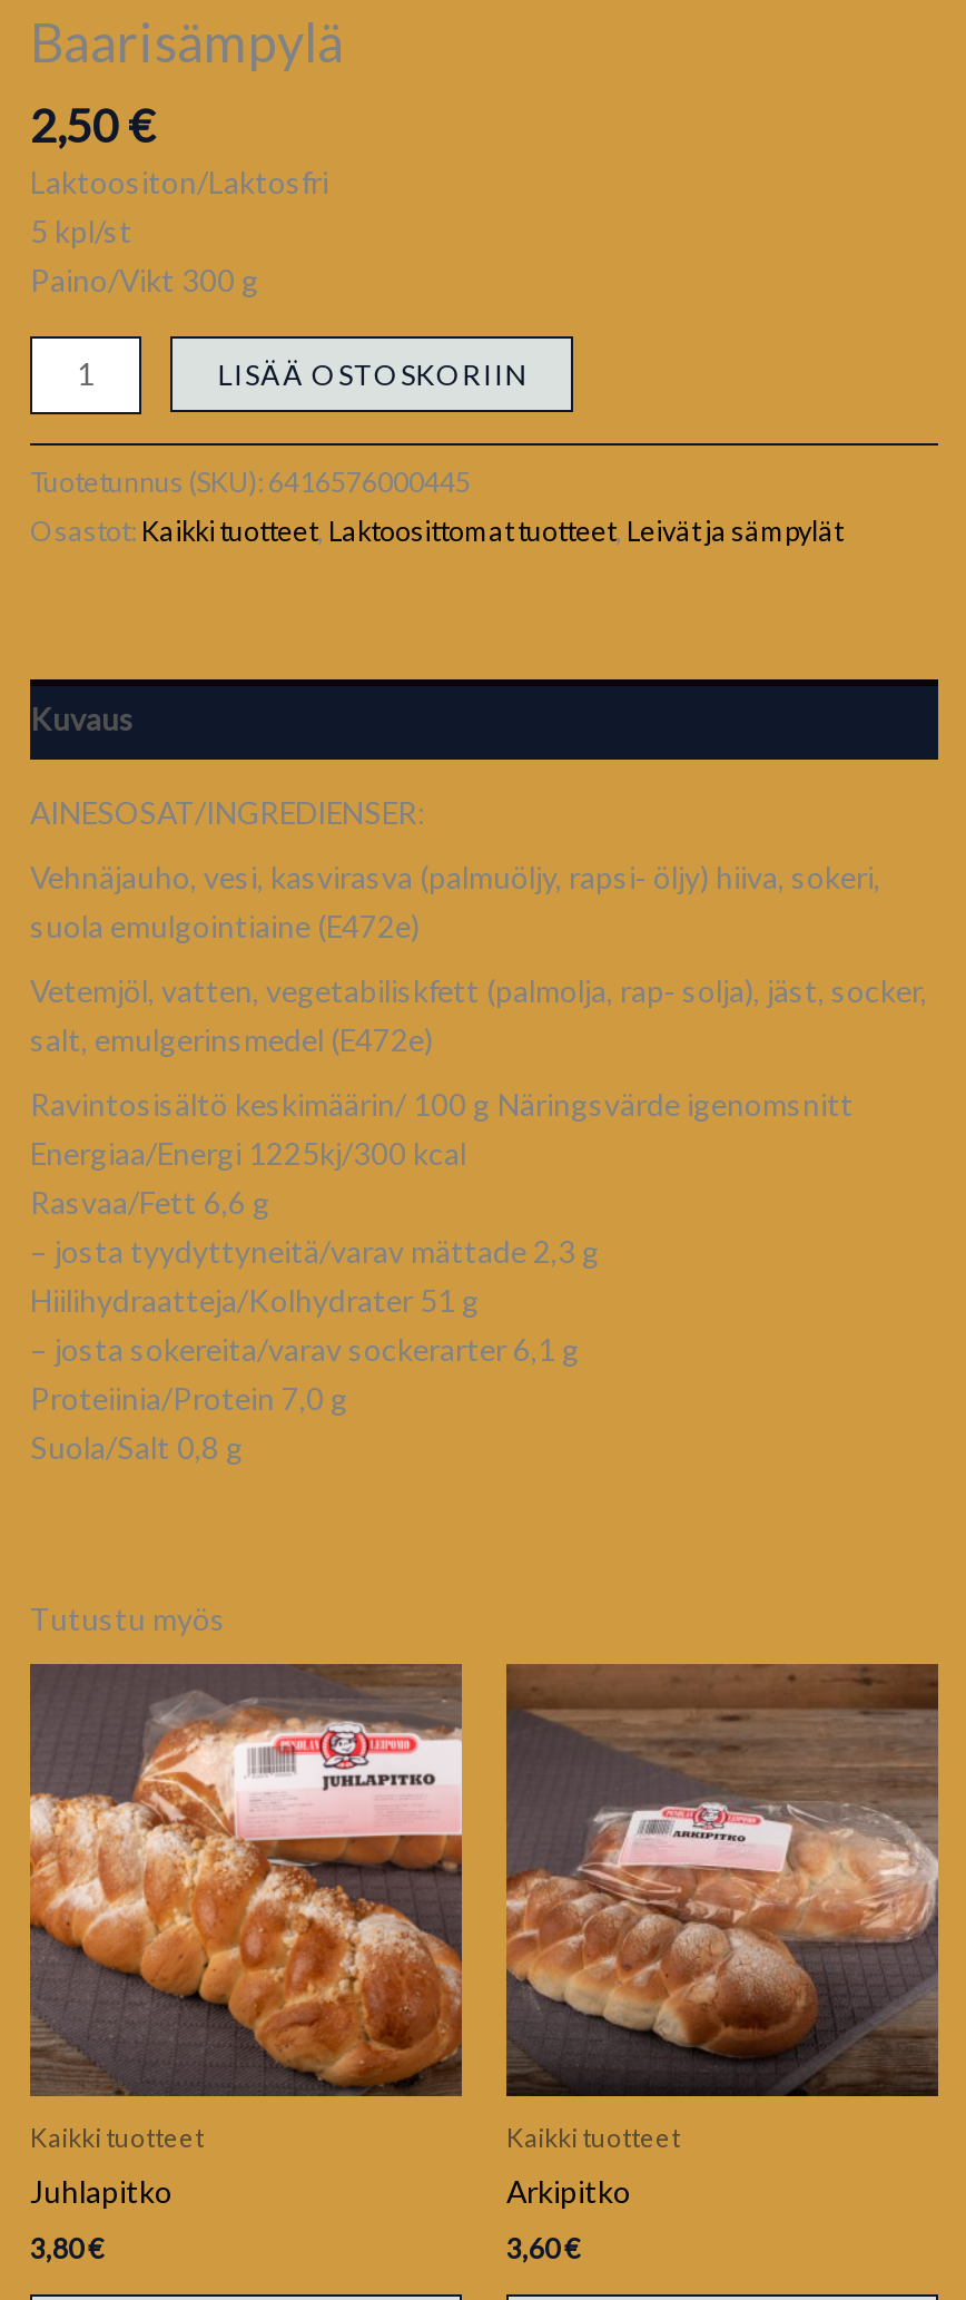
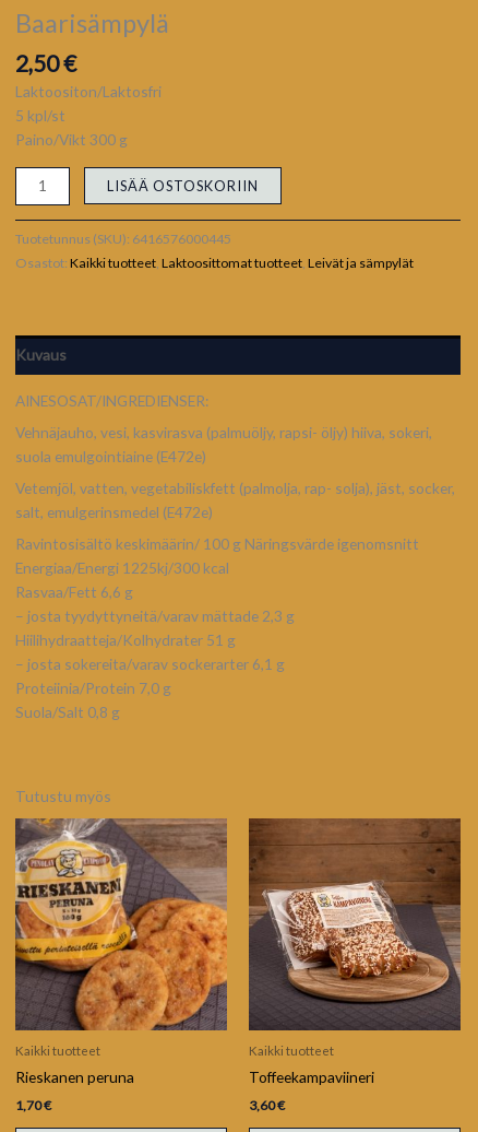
[28,1662,464,2210] [image] | Juhlapitko -> [14,817,227,1086] [image] | Rieskanen peruna
[504,1675,940,2210] [image] | Arkipitko -> [248,823,462,1086] [image] | Toffeekampaviineri
[30,2232,103,2265] 3,80€ -> [15,1097,51,1113] 1,70€

